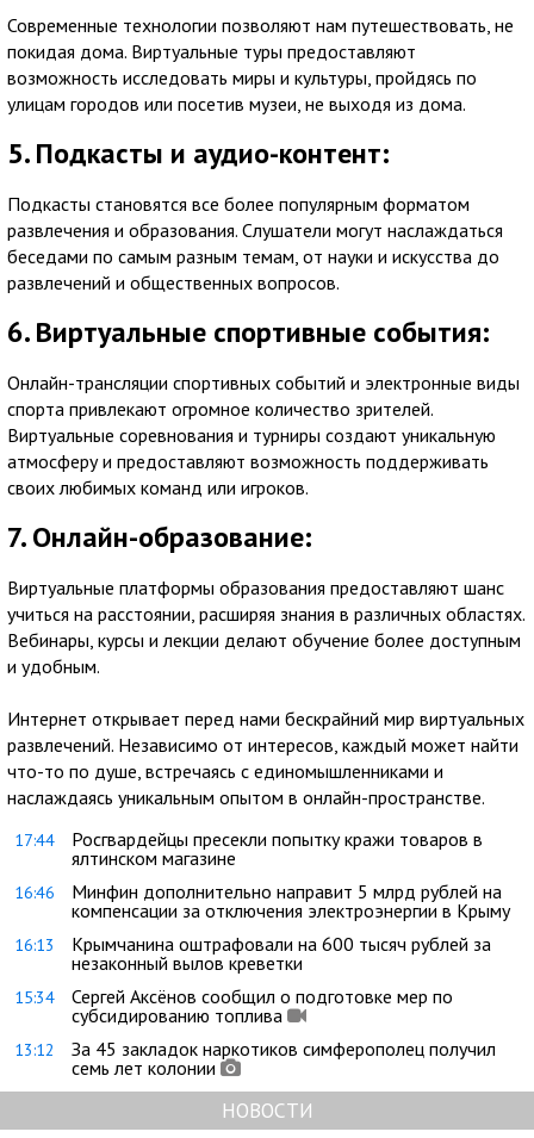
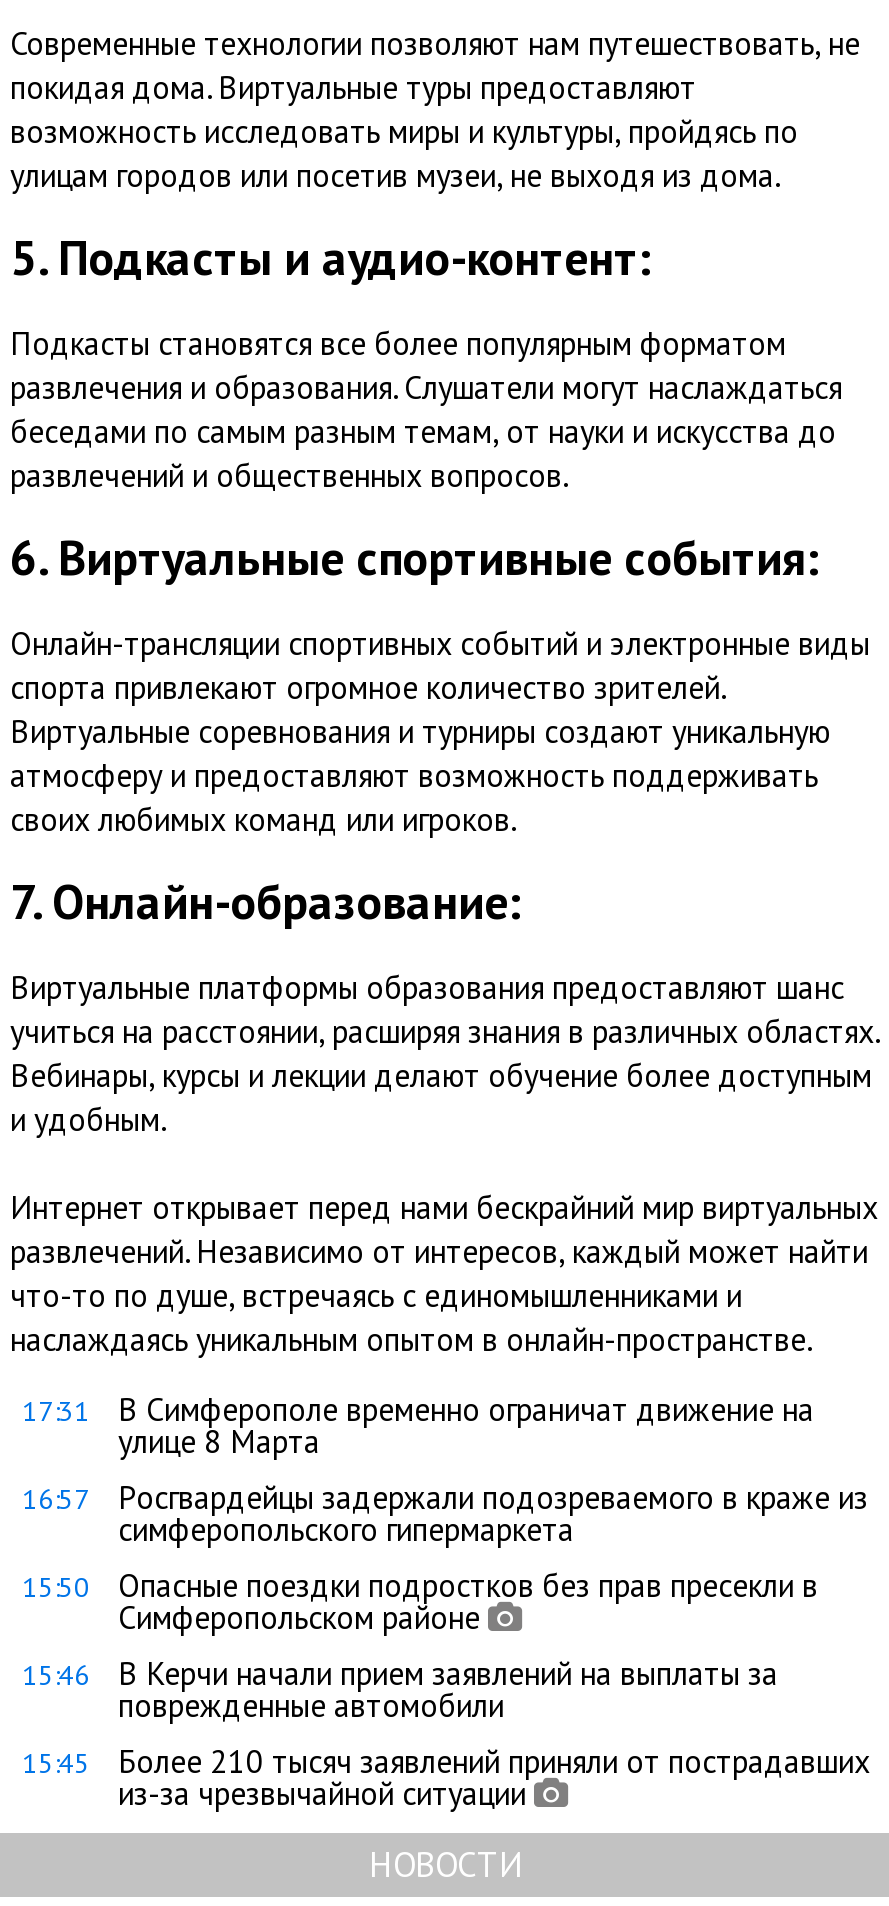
[14,827,483,870] 17:44 | Росгвардейцы пресекли попытку кражи товаров в | ялтинском магазине -> [22,1388,814,1460] 17:31 | В Симферополе временно ограничат движение на | улице 8 Марта
[14,879,510,922] 16:46 | Минфин дополнительно направит 5 млрд рублей на | компенсации за отключения электроэнергии в Крыму -> [22,1476,868,1548] 16:57 | Росгвардейцы задержали подозреваемого в краже из | симферопольского гипермаркета
[14,931,491,974] 16:13 | Крымчанина оштрафовали на 600 тысяч рублей за | незаконный вылов креветки -> [22,1564,818,1636] 15:50 | Опасные поездки подростков без прав пресекли в | Симферопольском районе
[14,984,453,1027] 15:34 | Сергей Аксёнов сообщил о подготовке мер по | субсидированию топлива -> [22,1652,778,1724] 15:46 | В Керчи начали прием заявлений на выплаты за | поврежденные автомобили
[14,1036,496,1079] 13:12 | За 45 закладок наркотиков симферополец получил | семь лет колонии -> [22,1740,870,1812] 15:45 | Более 210 тысяч заявлений приняли от пострадавших | из-за чрезвычайной ситуации

